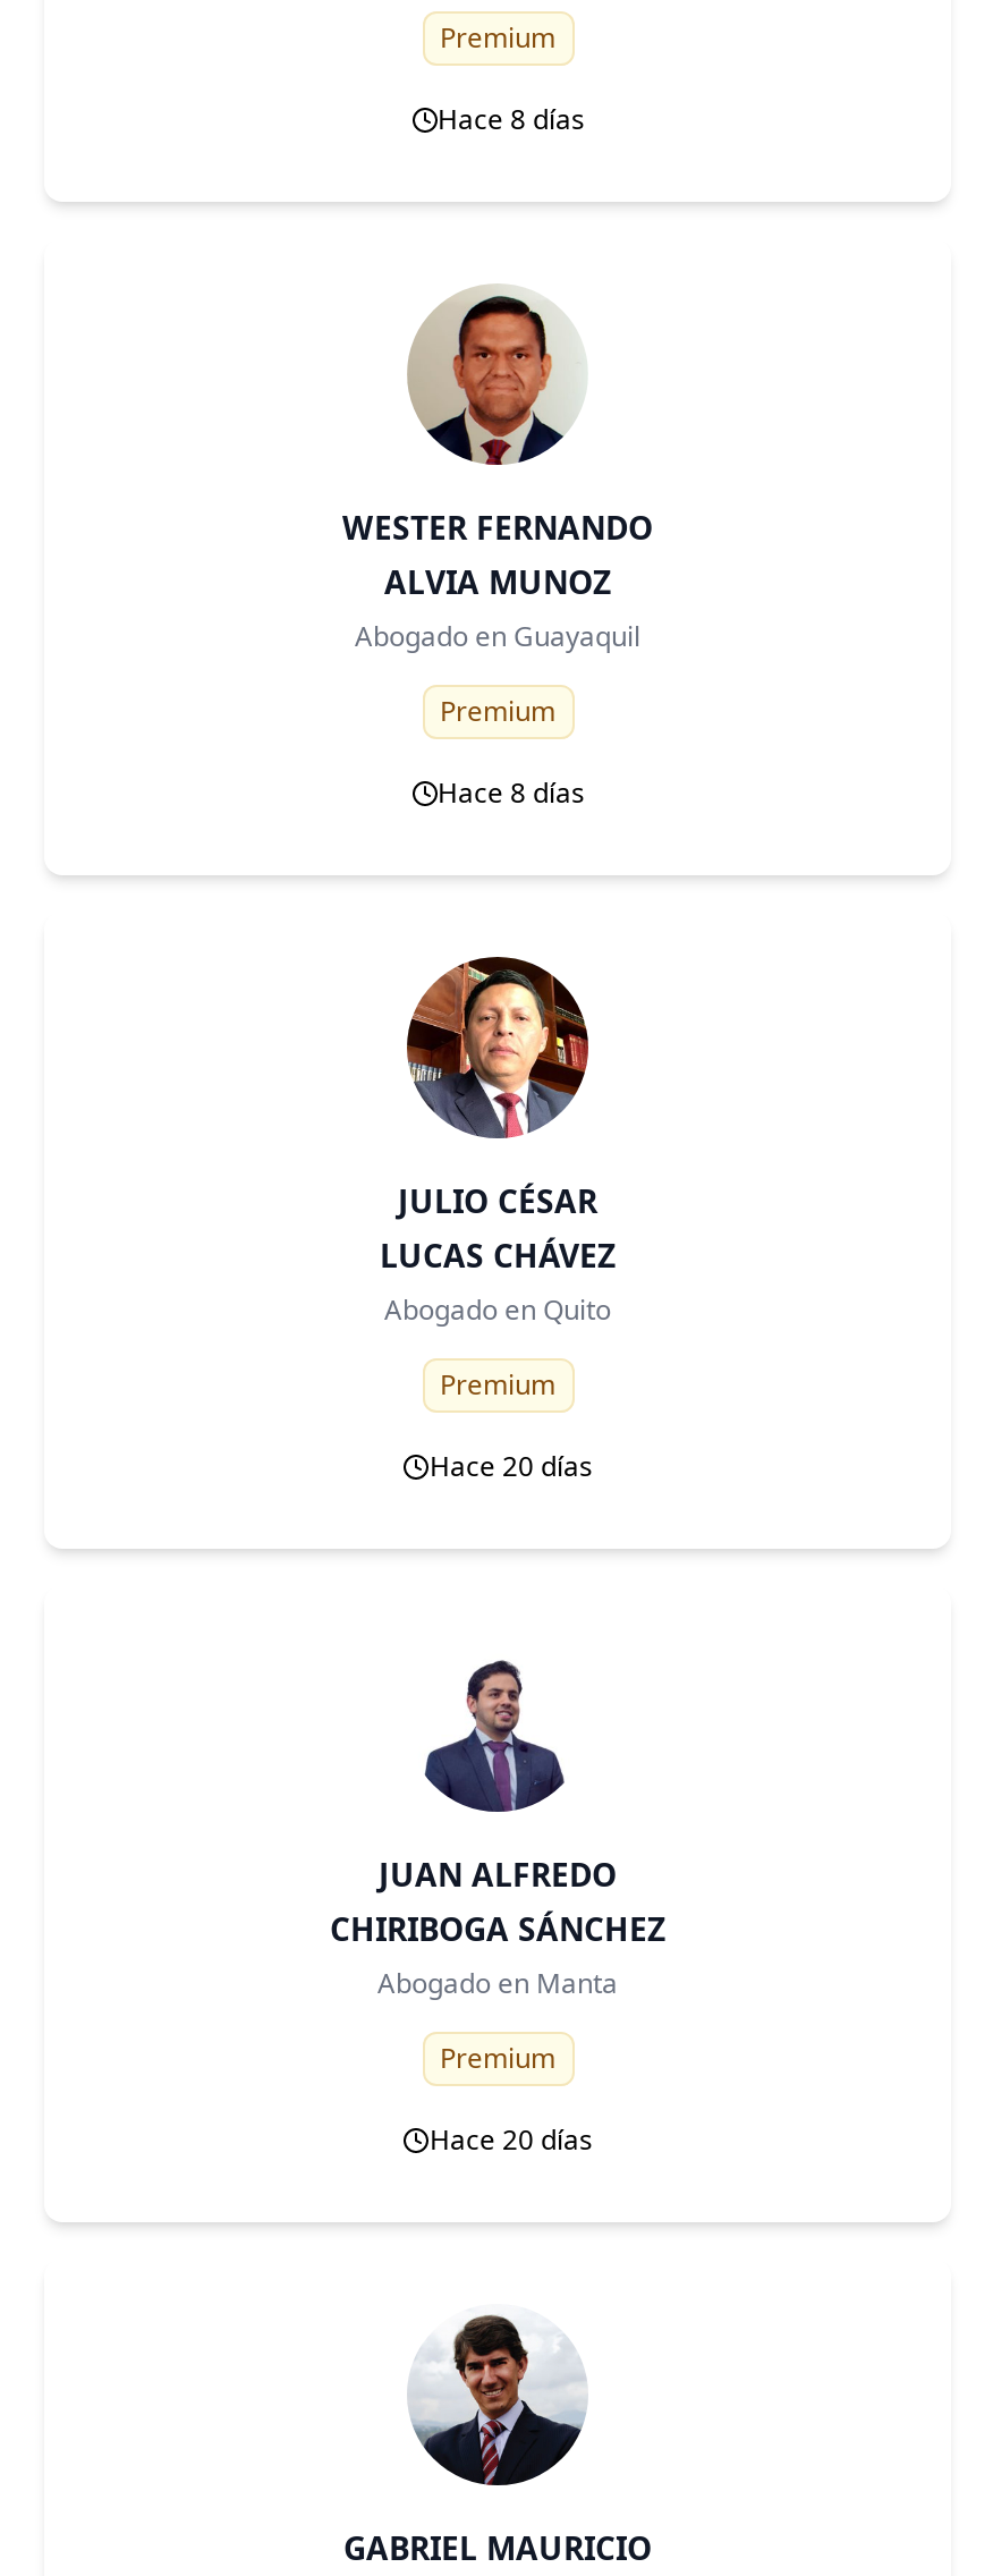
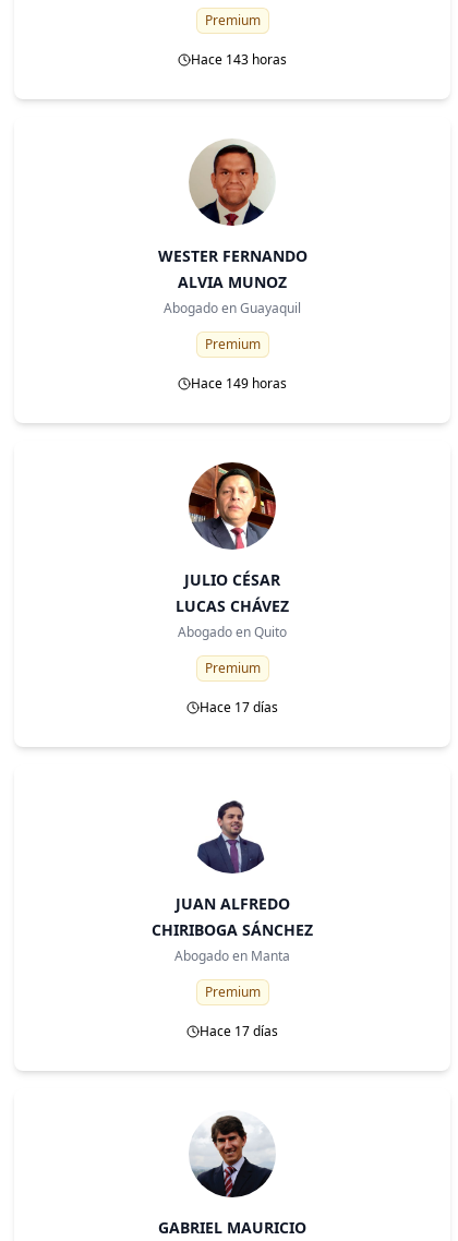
[438,100,585,138] Hace 8 días -> [191,50,287,69] Hace 143 horas
[438,773,585,812] Hace 8 días -> [191,374,287,393] Hace 149 horas
[430,1447,593,1485] Hace 20 días -> [200,698,278,716] Hace 17 días
[430,2120,593,2159] Hace 20 días -> [200,1022,278,1040] Hace 17 días

